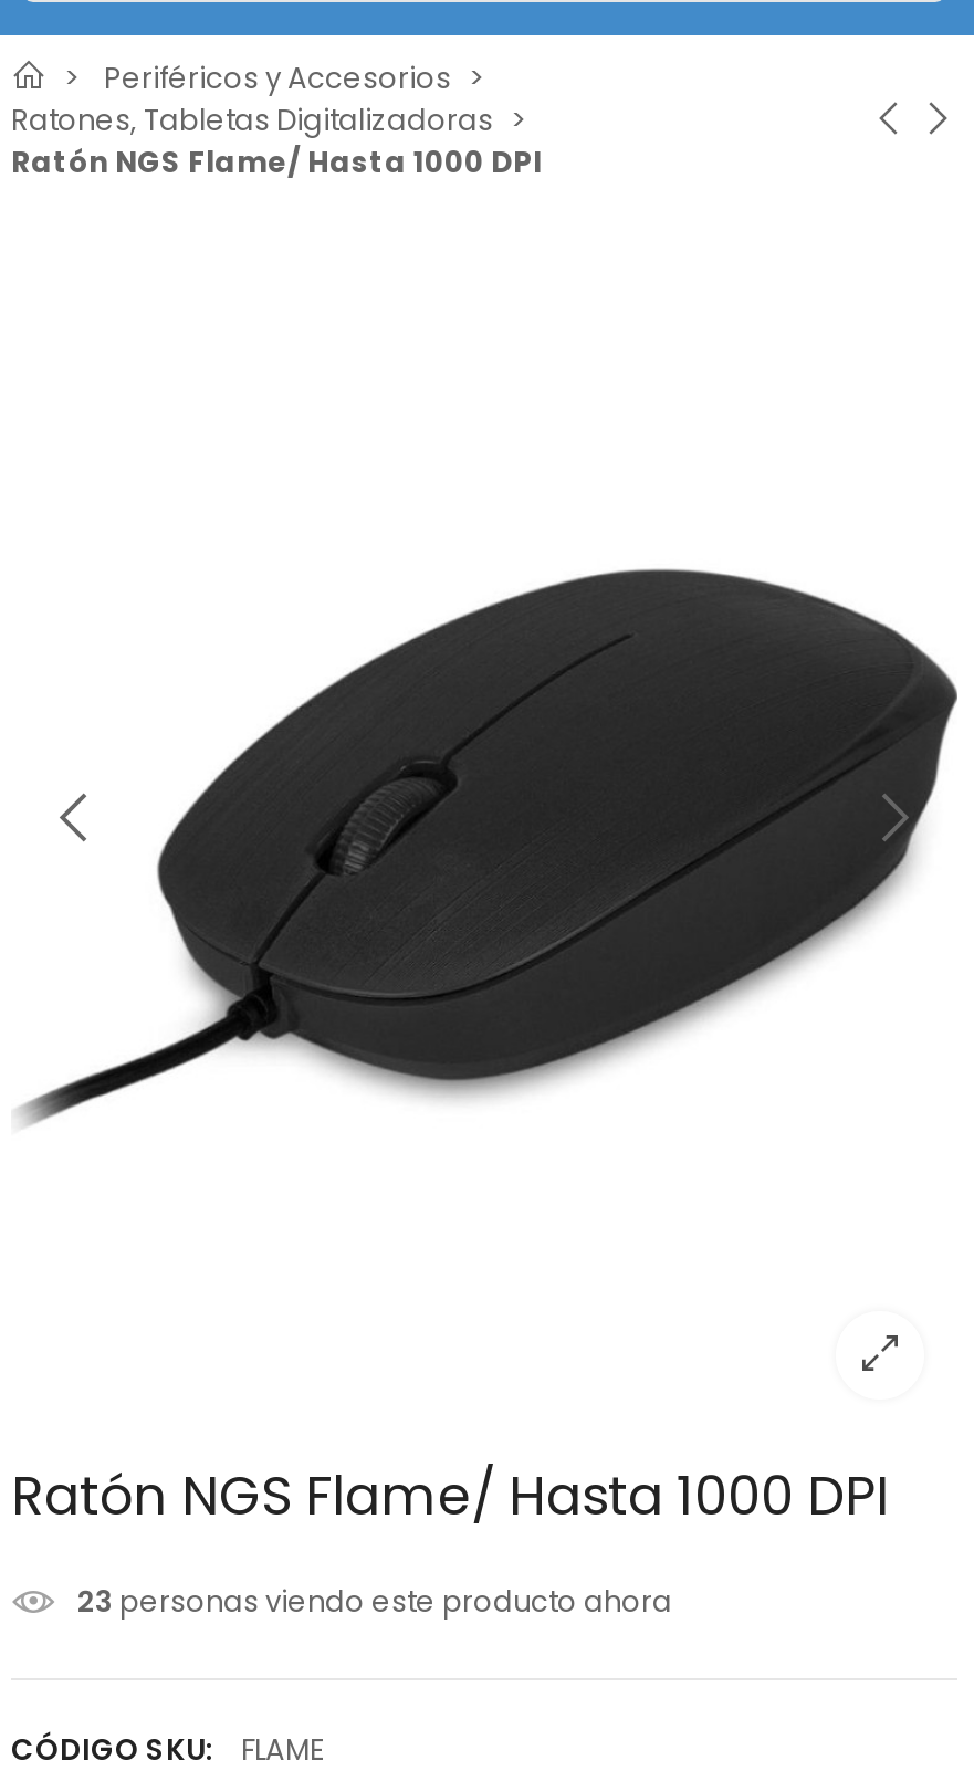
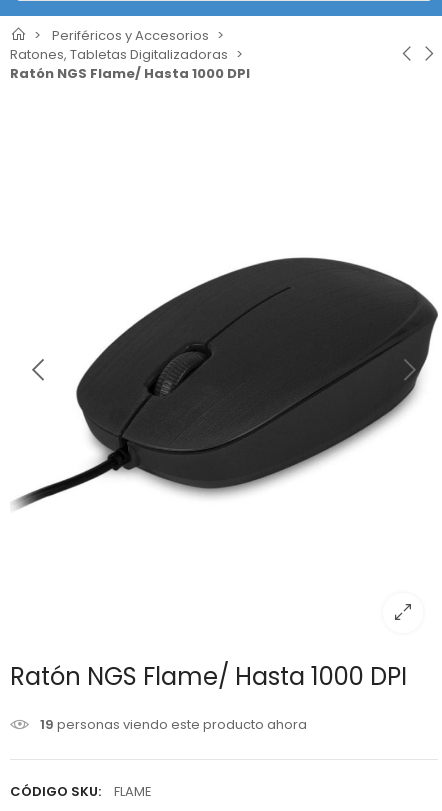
[77,1580,672,1622] 23 personas viendo este producto ahora -> [40,715,307,734] 19 personas viendo este producto ahora

